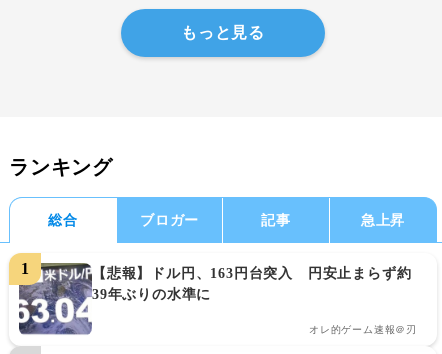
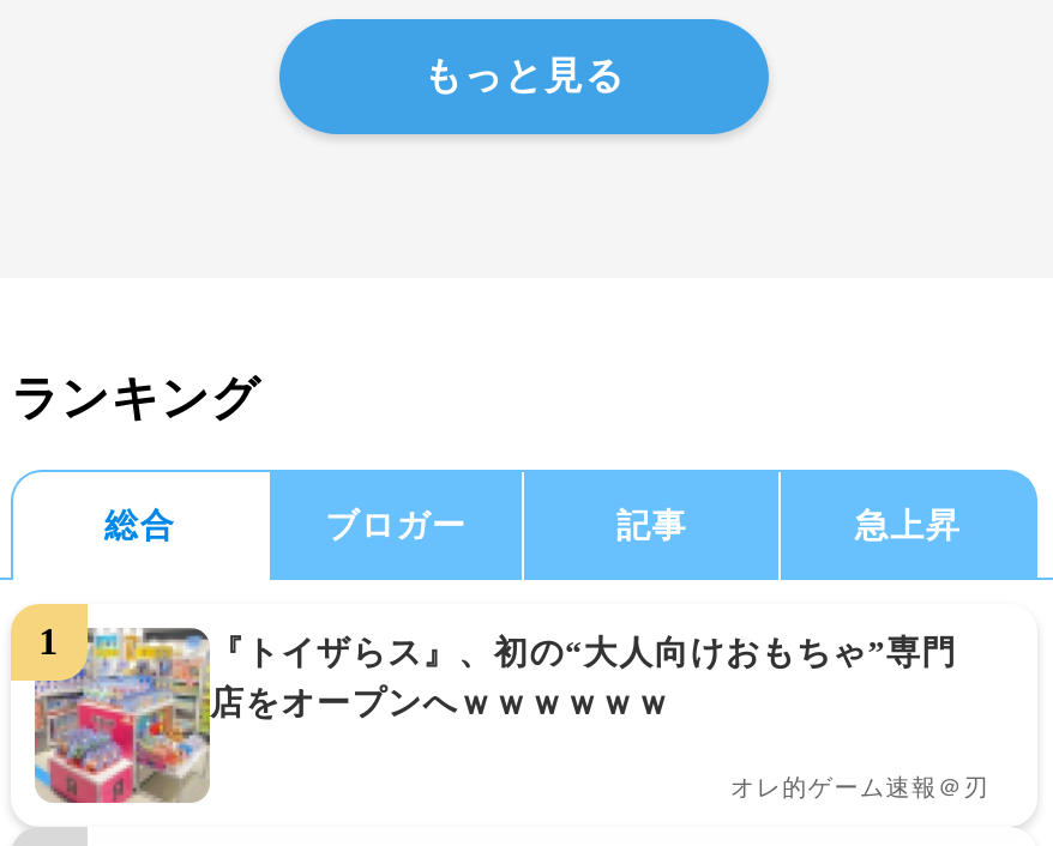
[18,262,411,336] [image] | 【悲報】ドル円、163円台突入 円安止まらず約 | 39年ぶりの水準に -> [32,628,957,805] [image] | 『トイザらス』、初の“大人向けおもちゃ”専門 | 店をオープンへｗｗｗｗｗｗ

